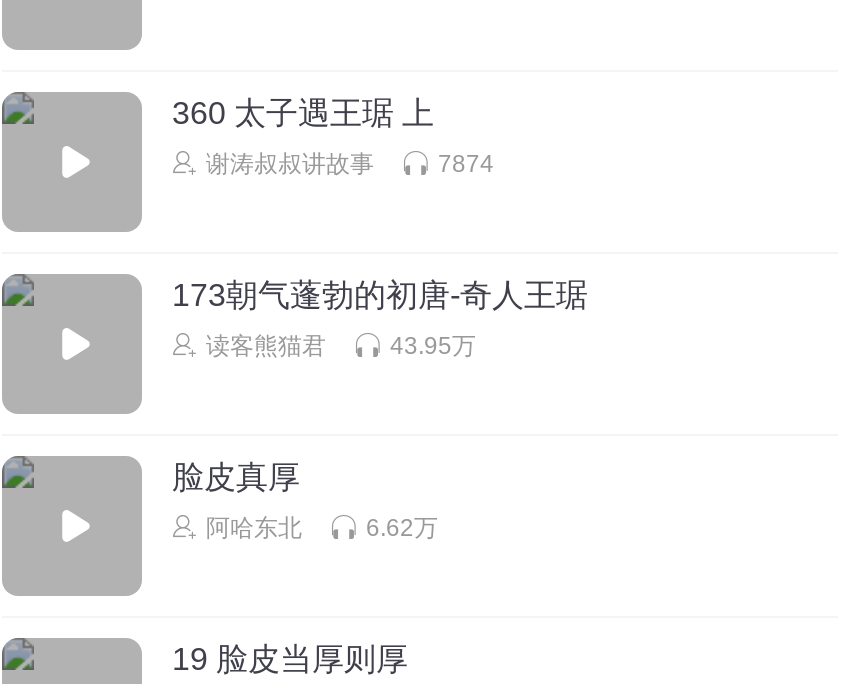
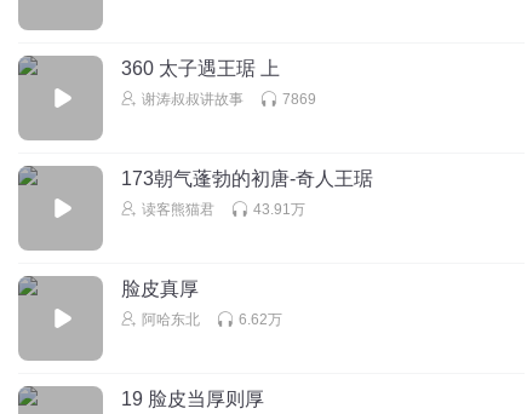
[438,149,494,177] 7874 -> [282,90,316,107] 7869
[390,331,476,359] 43.95万 -> [253,200,305,217] 43.91万

